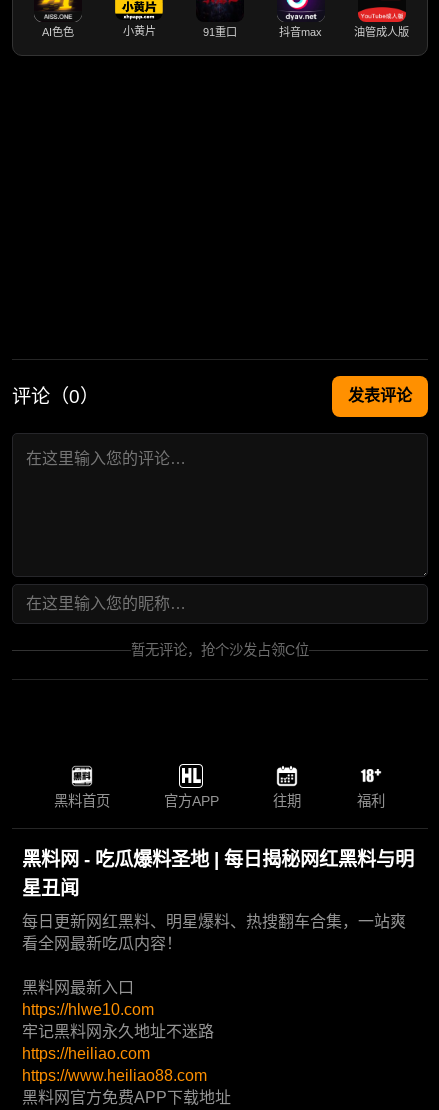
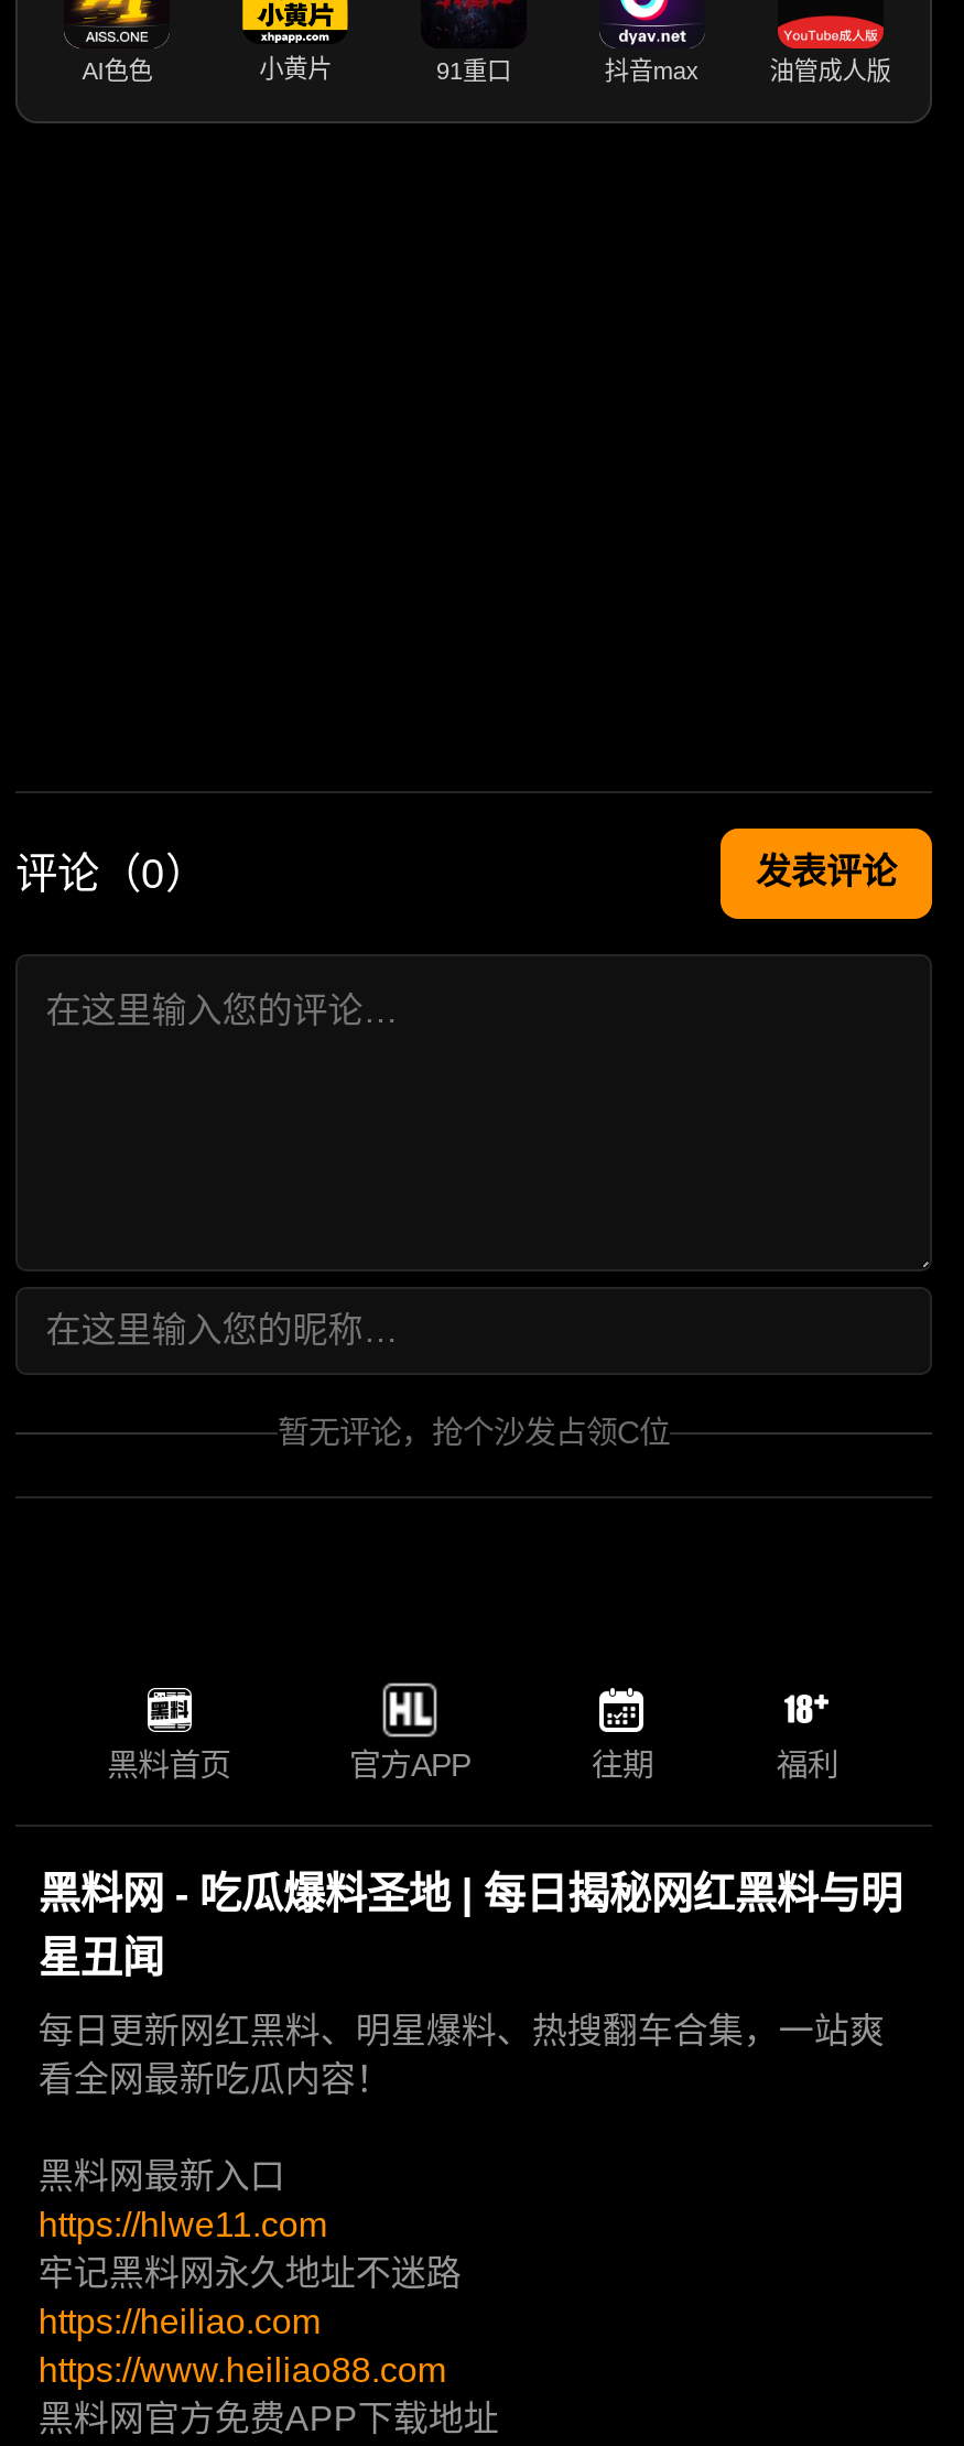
[22,1001,154,1018] https://hlwe10.com -> [38,2206,327,2244] https://hlwe11.com

